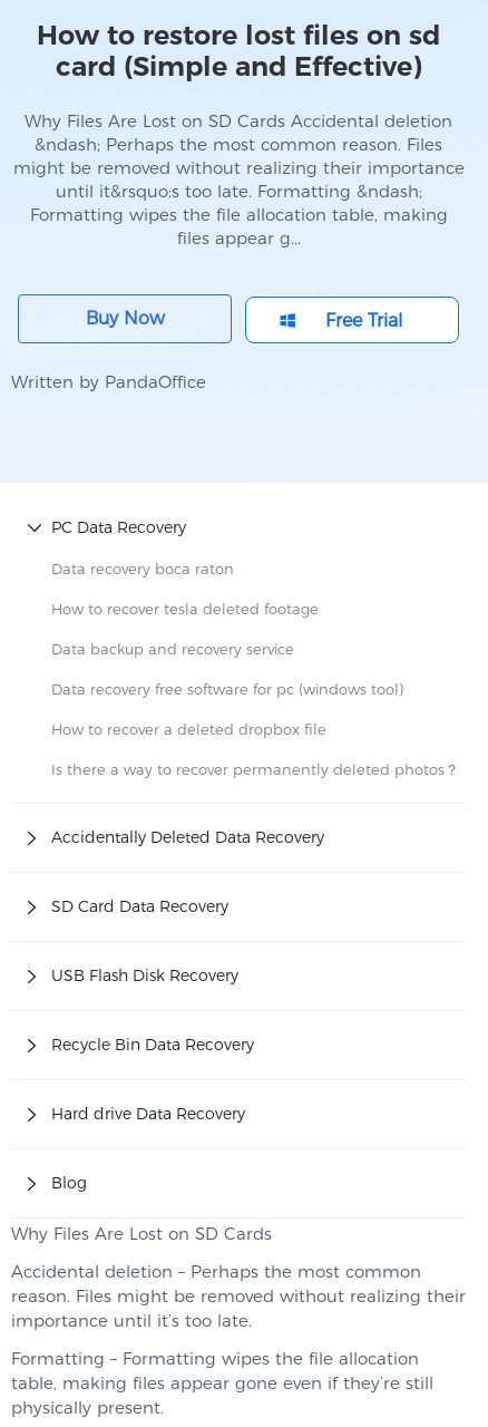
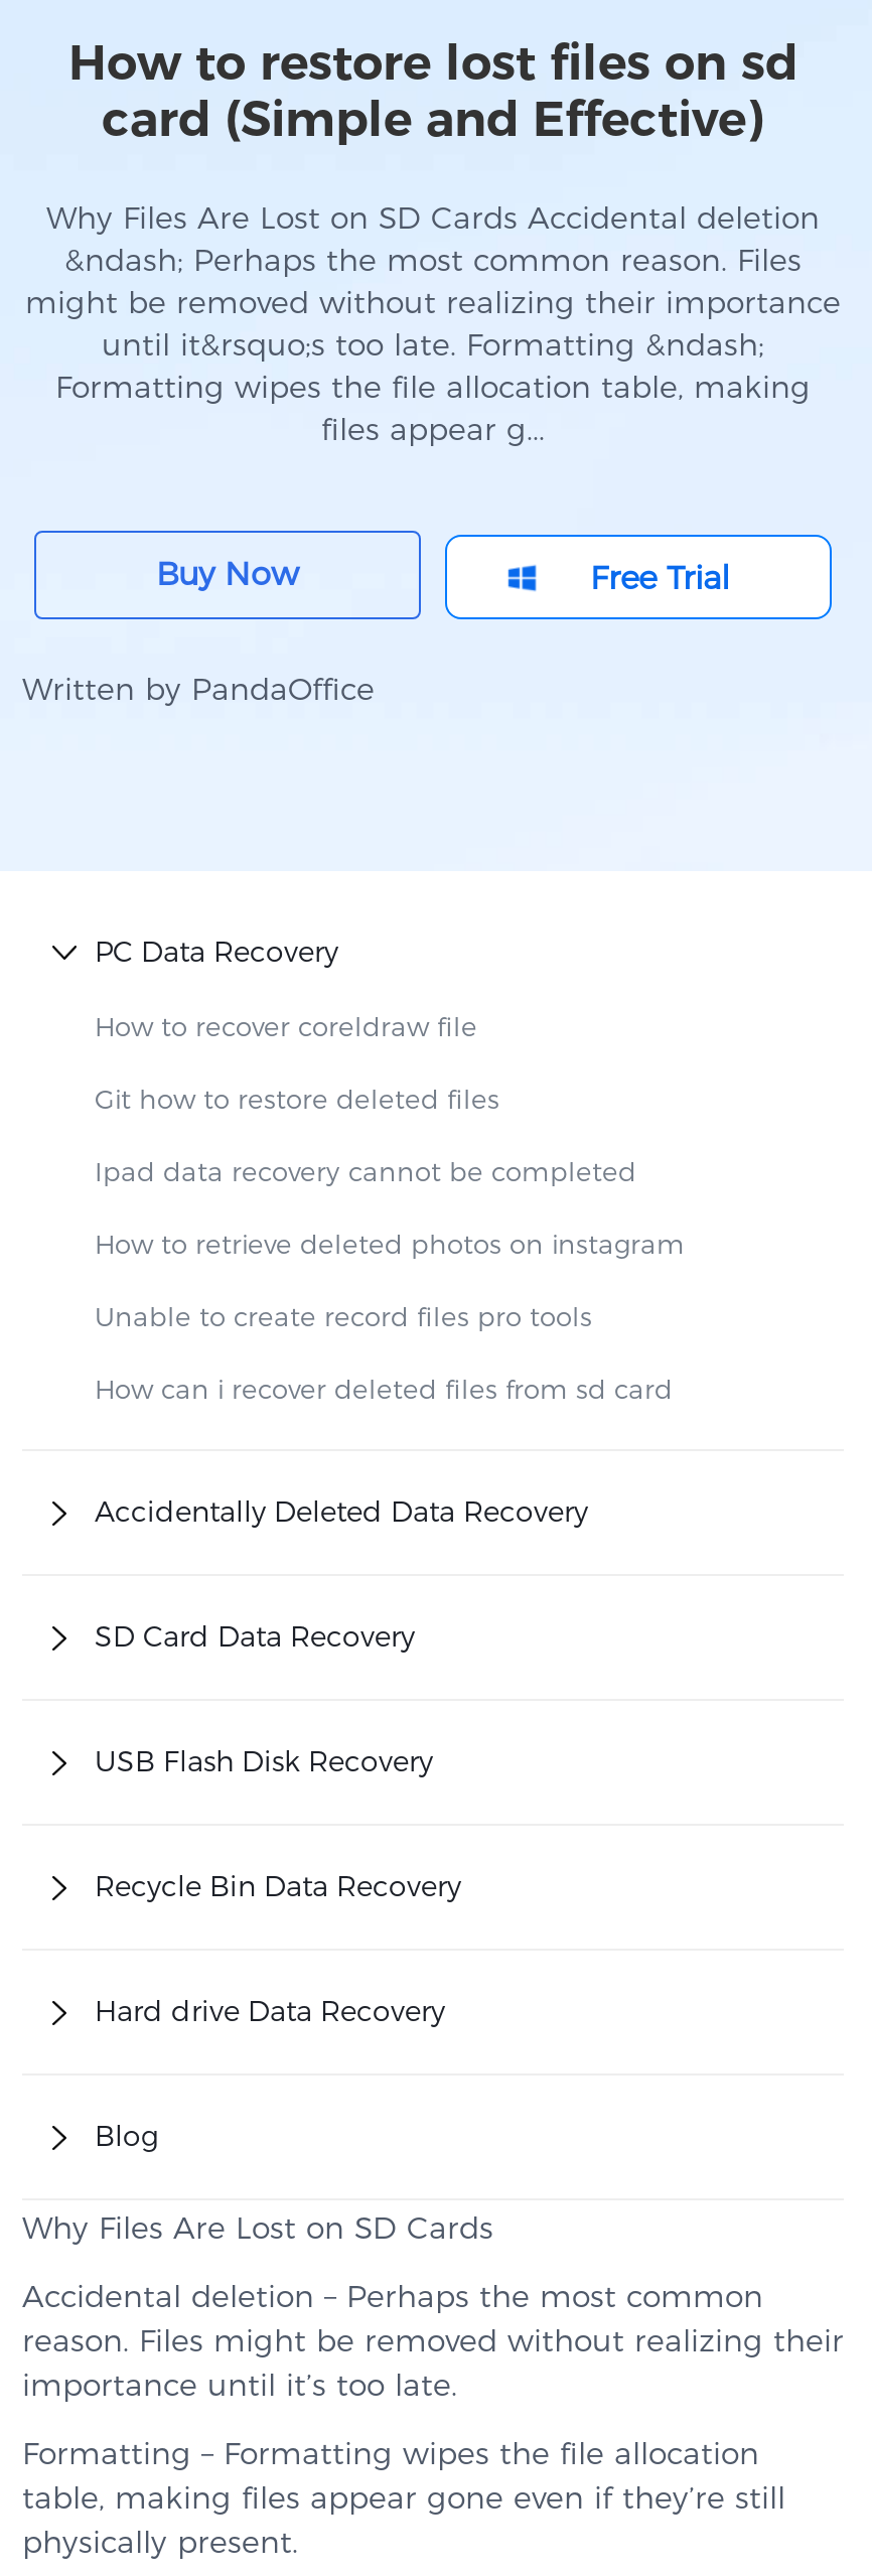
[51,560,234,577] Data recovery boca raton -> [95,1010,477,1042] How to recover coreldraw file
[51,600,319,618] How to recover tesla deleted footage -> [95,1083,499,1115] Git how to restore deleted files
[51,640,294,658] Data backup and recovery service -> [95,1155,636,1187] Ipad data recovery cannot be completed
[51,680,403,698] Data recovery free software for pc (windows tool) -> [95,1228,685,1260] How to retrieve deleted photos on instagram
[51,720,326,738] How to recover a deleted dropbox file -> [95,1300,592,1332] Unable to create record files pro tools
[51,760,459,778] Is there a way to recover permanently deleted photos？ -> [95,1373,673,1405] How can i recover deleted files from sd card

